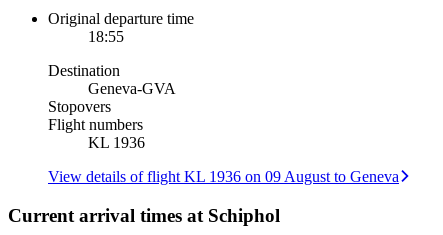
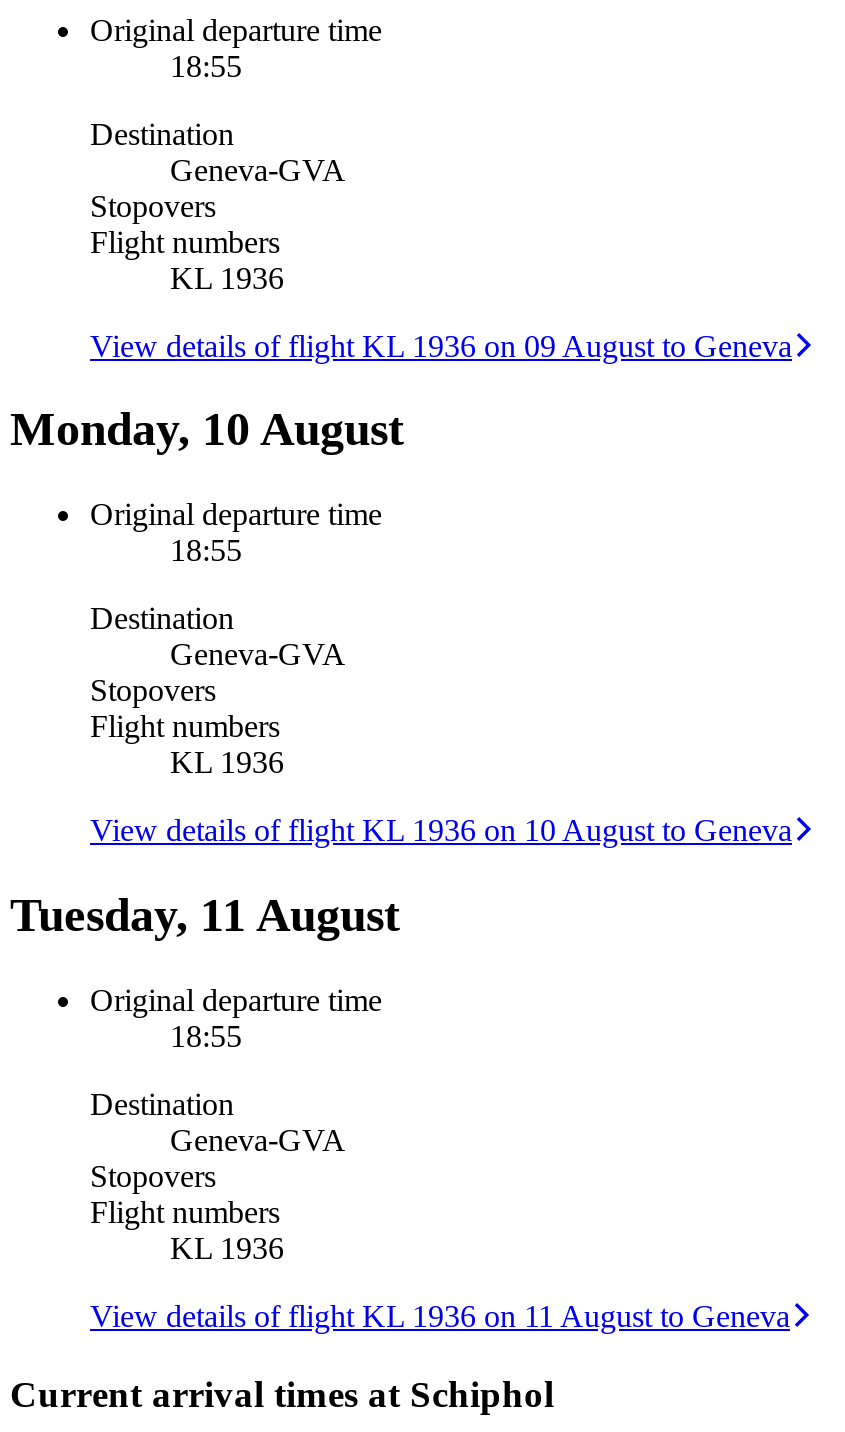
none -> [10,404,792,1334] Monday, 10 August | Original departure time | 18:55 | Destination | Geneva-GVA | Stopovers | Flight numbers | KL 1936 | View details of flight KL 1936 on 10 August to Geneva | Tuesday, 11 August | Original departure time | 18:55 | Destination | Geneva-GVA | Stopovers | Flight numbers | KL 1936 | View details of flight KL 1936 on 11 August to Geneva

